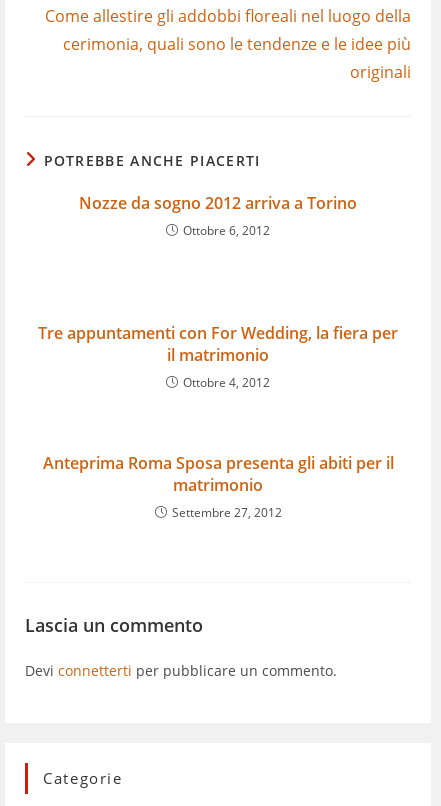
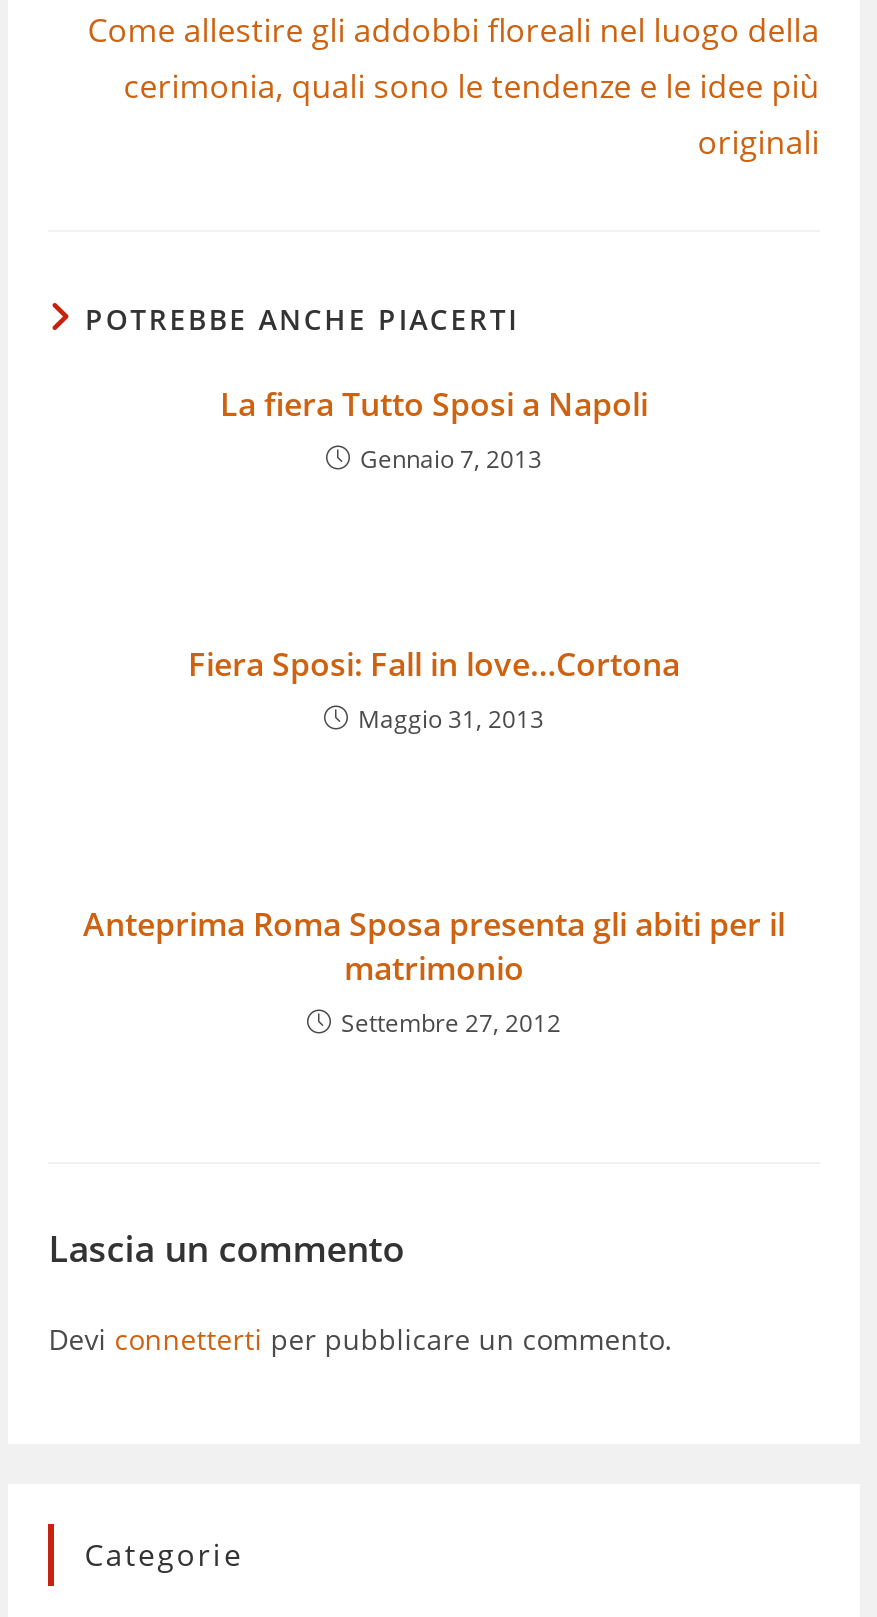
[79,192,357,239] Nozze da sogno 2012 arriva a Torino | Ottobre 6, 2012 -> [220,382,648,476] La fiera Tutto Sposi a Napoli | Gennaio 7, 2013
[38,322,398,391] Tre appuntamenti con For Wedding, la fiera per | il matrimonio | Ottobre 4, 2012 -> [188,642,680,736] Fiera Sposi: Fall in love…Cortona | Maggio 31, 2013

